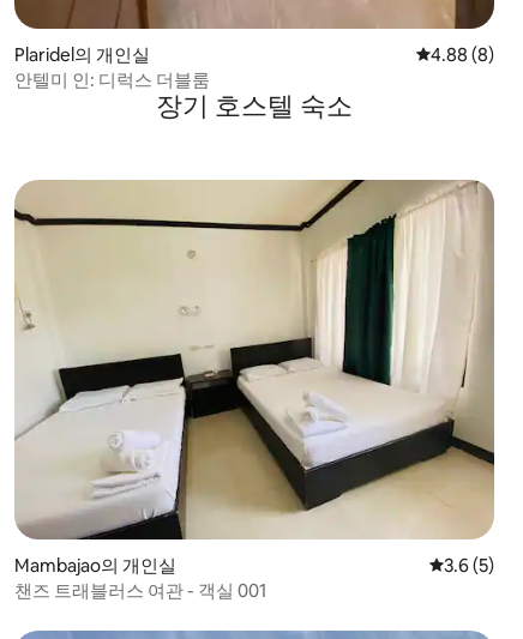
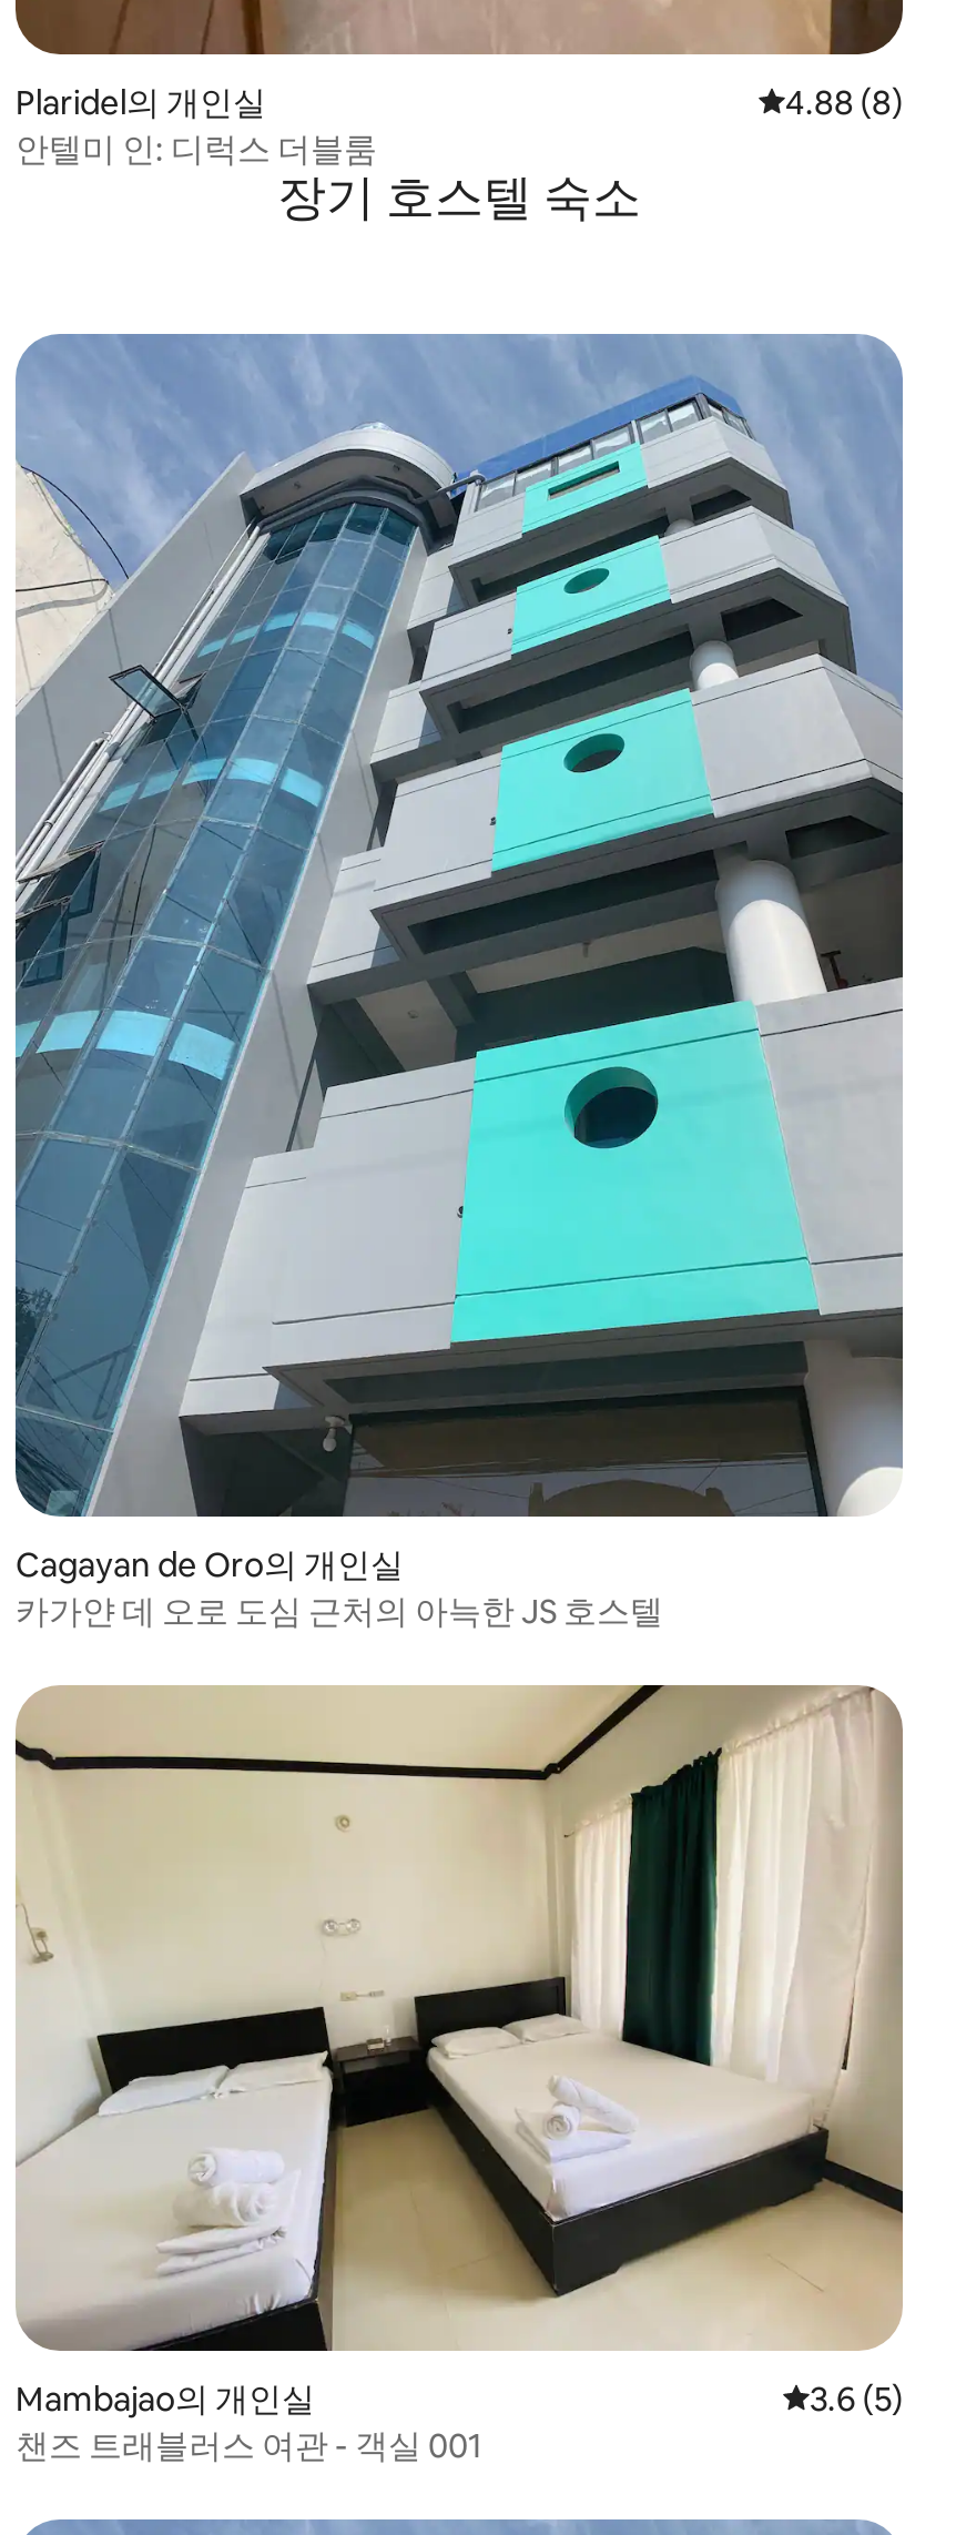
none -> [13,333,905,1632] [image] | Cagayan de Oro의 개인실 | 카가얀 데 오로 도심 근처의 아늑한 JS 호스텔

